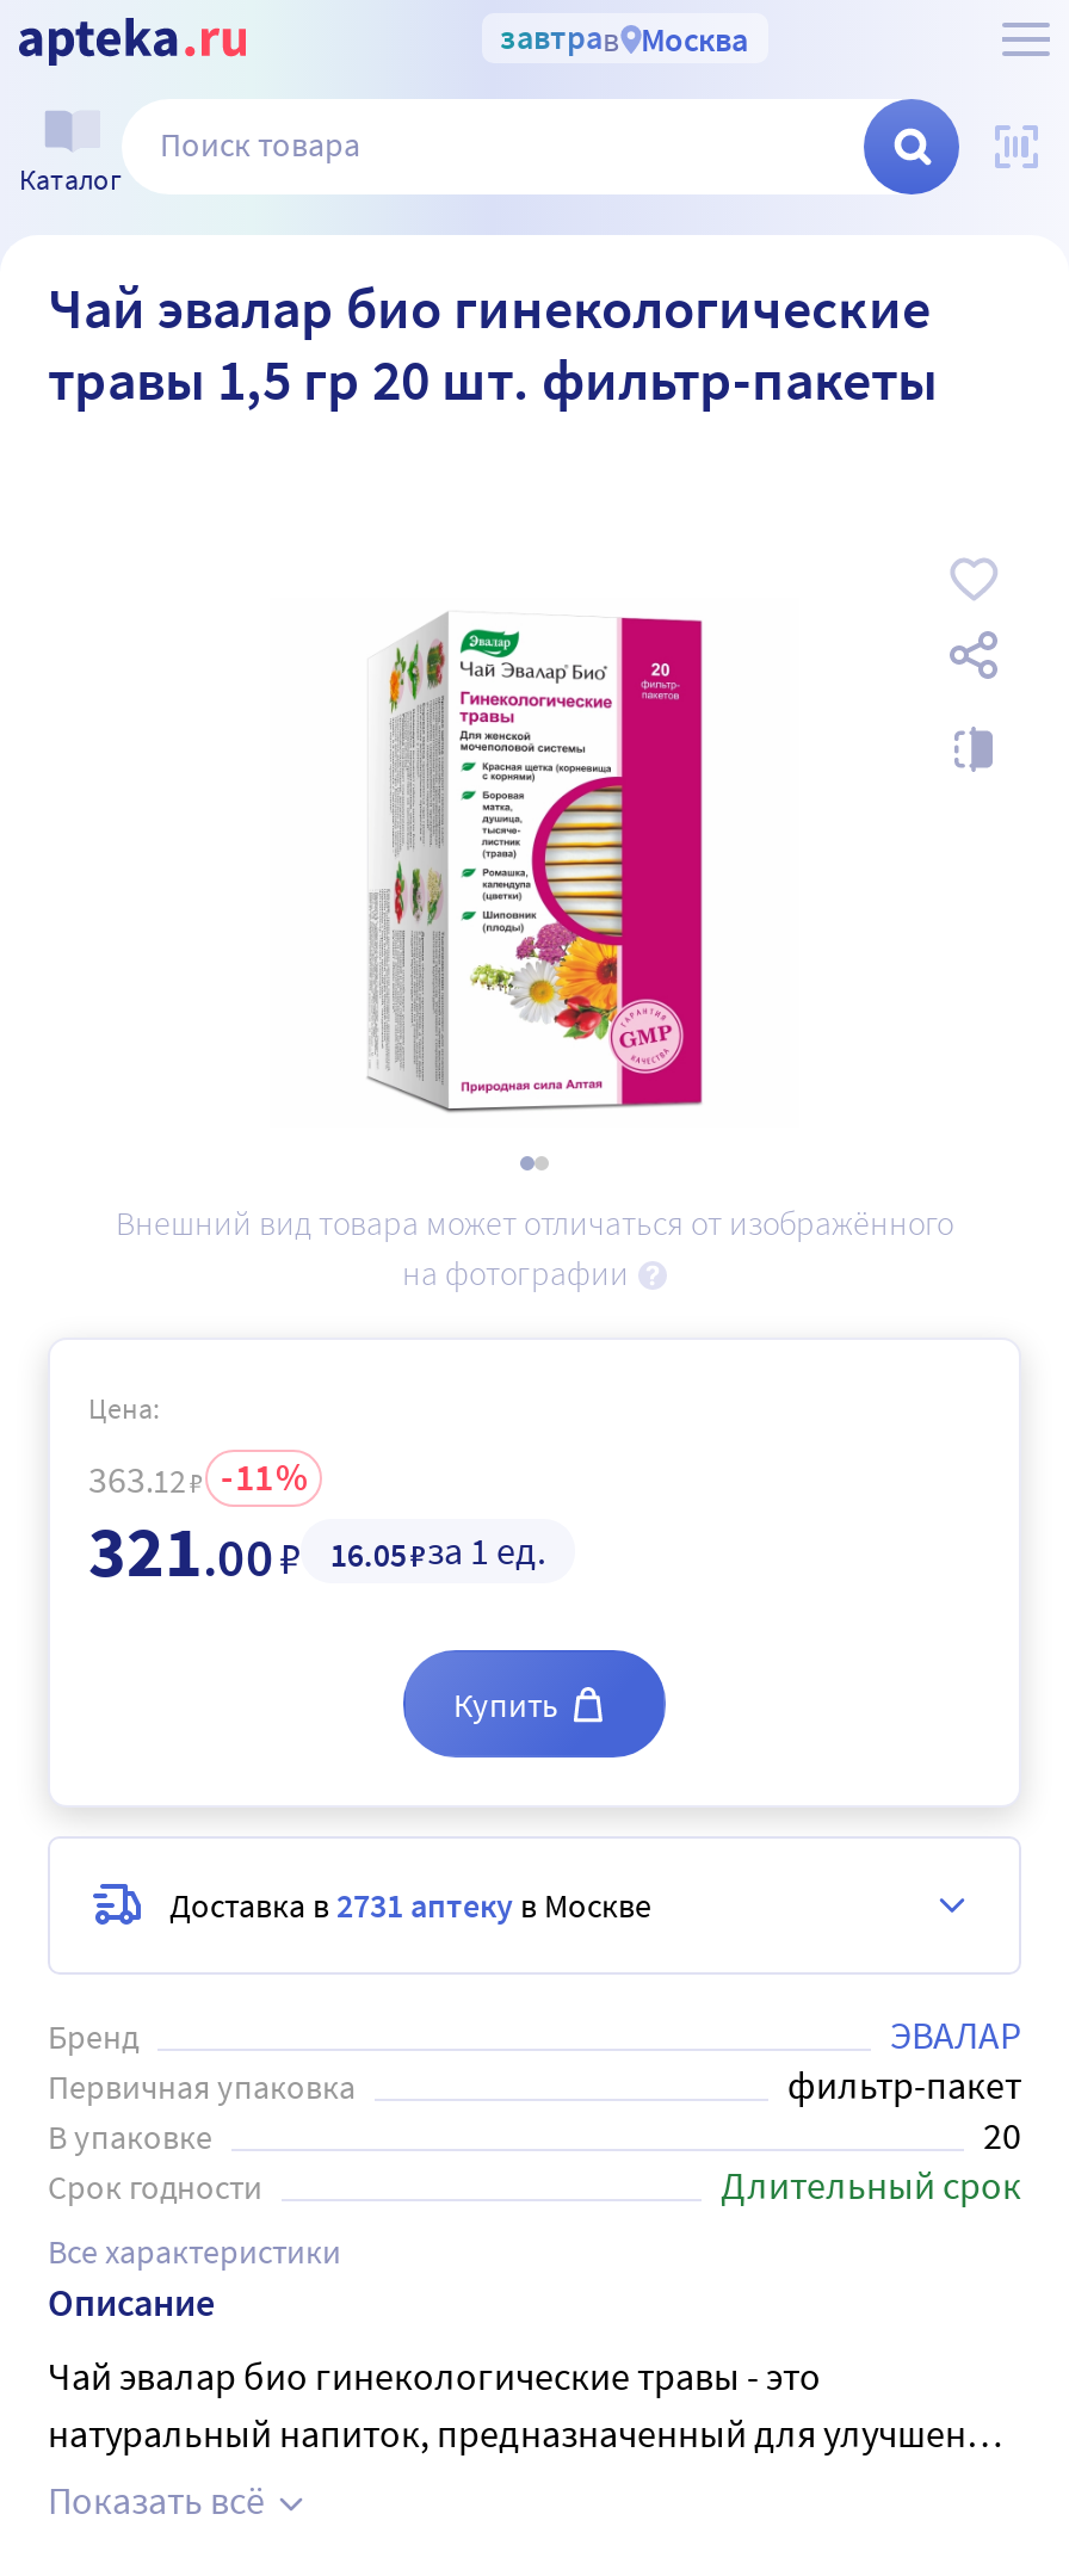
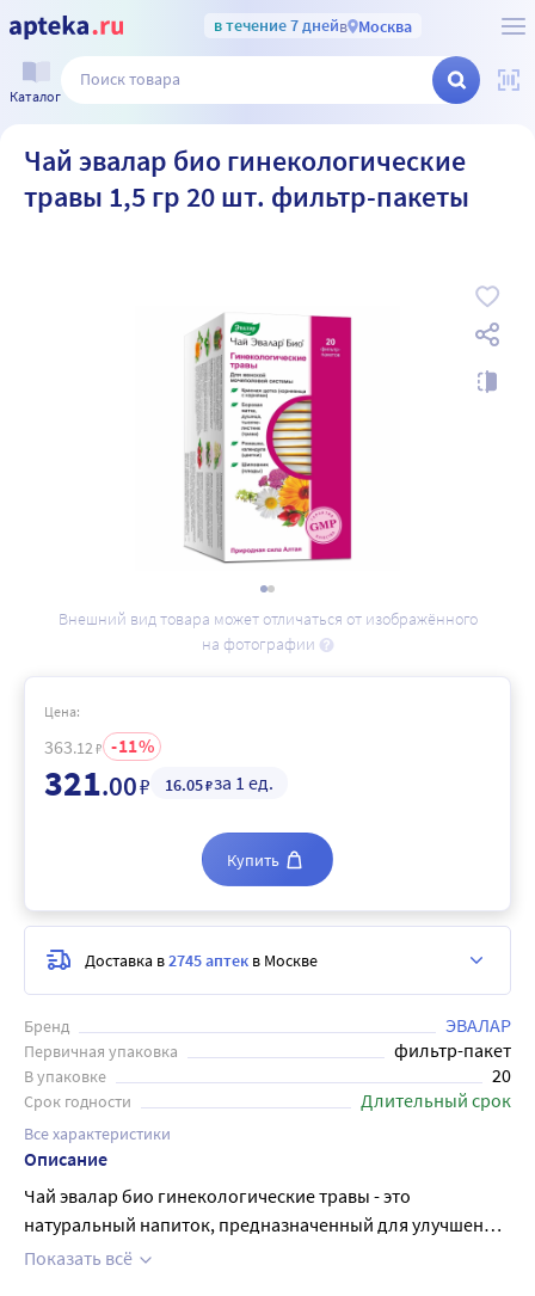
[500,16,748,60] завтрав Москва -> [213,14,411,36] в течение 7 днейв Москва
[169,1883,651,1926] Доставка в 2731 аптеку в Москве -> [85,949,318,971] Доставка в 2745 аптек в Москве

